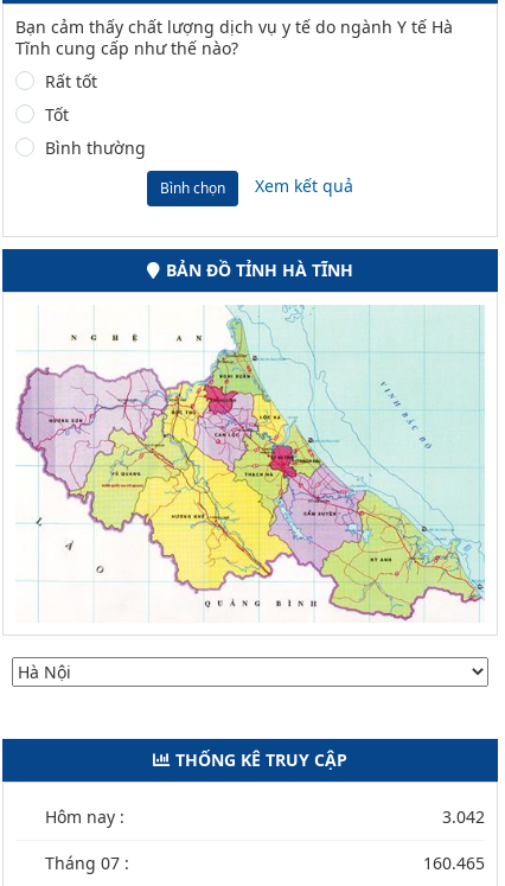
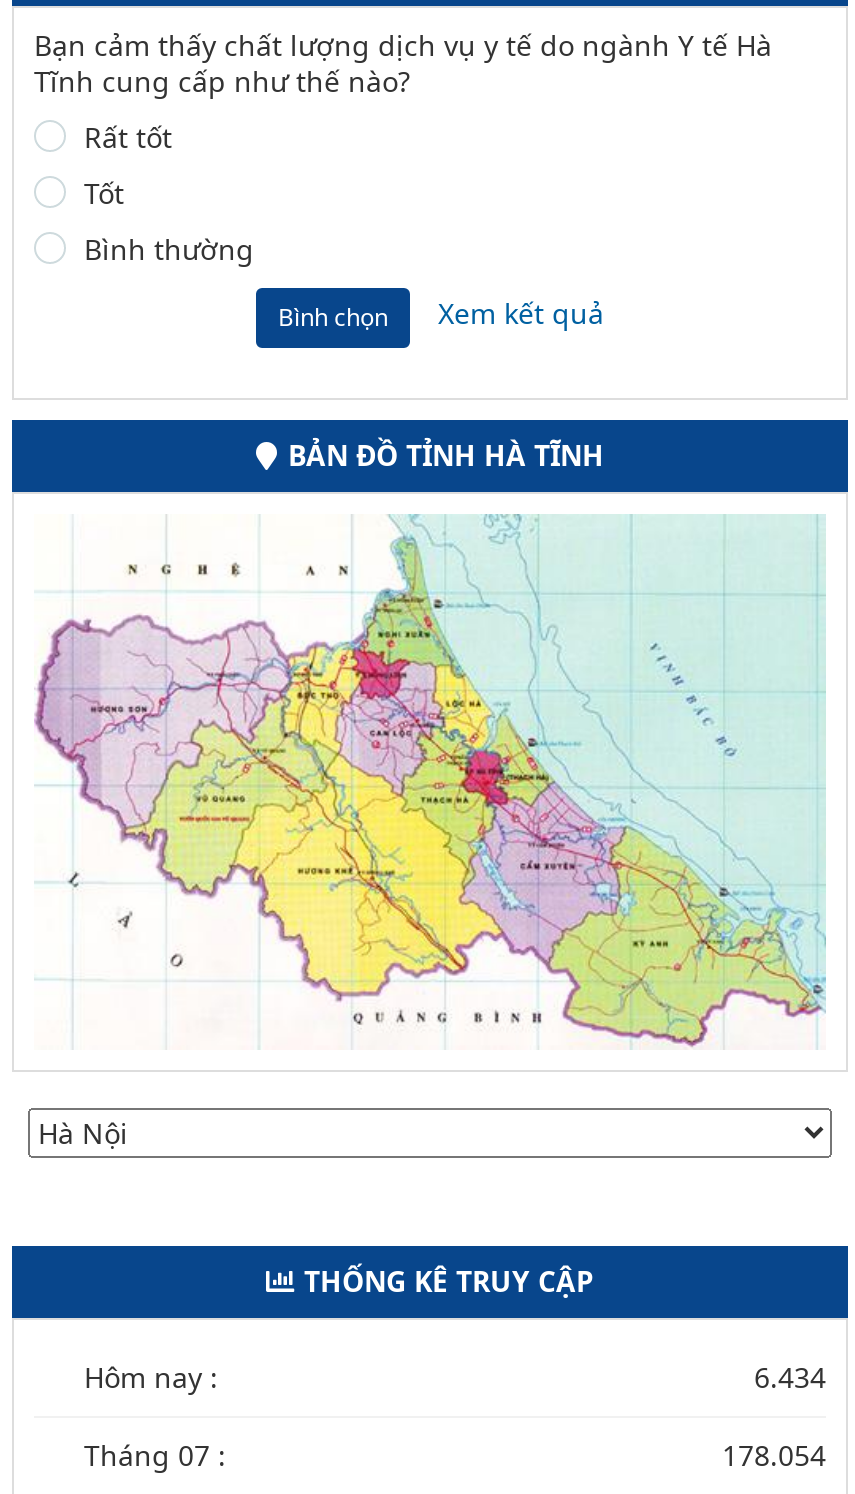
[442,805,485,828] 3.042 -> [754,1358,826,1396] 6.434
[423,852,485,874] 160.465 -> [722,1436,826,1474] 178.054

